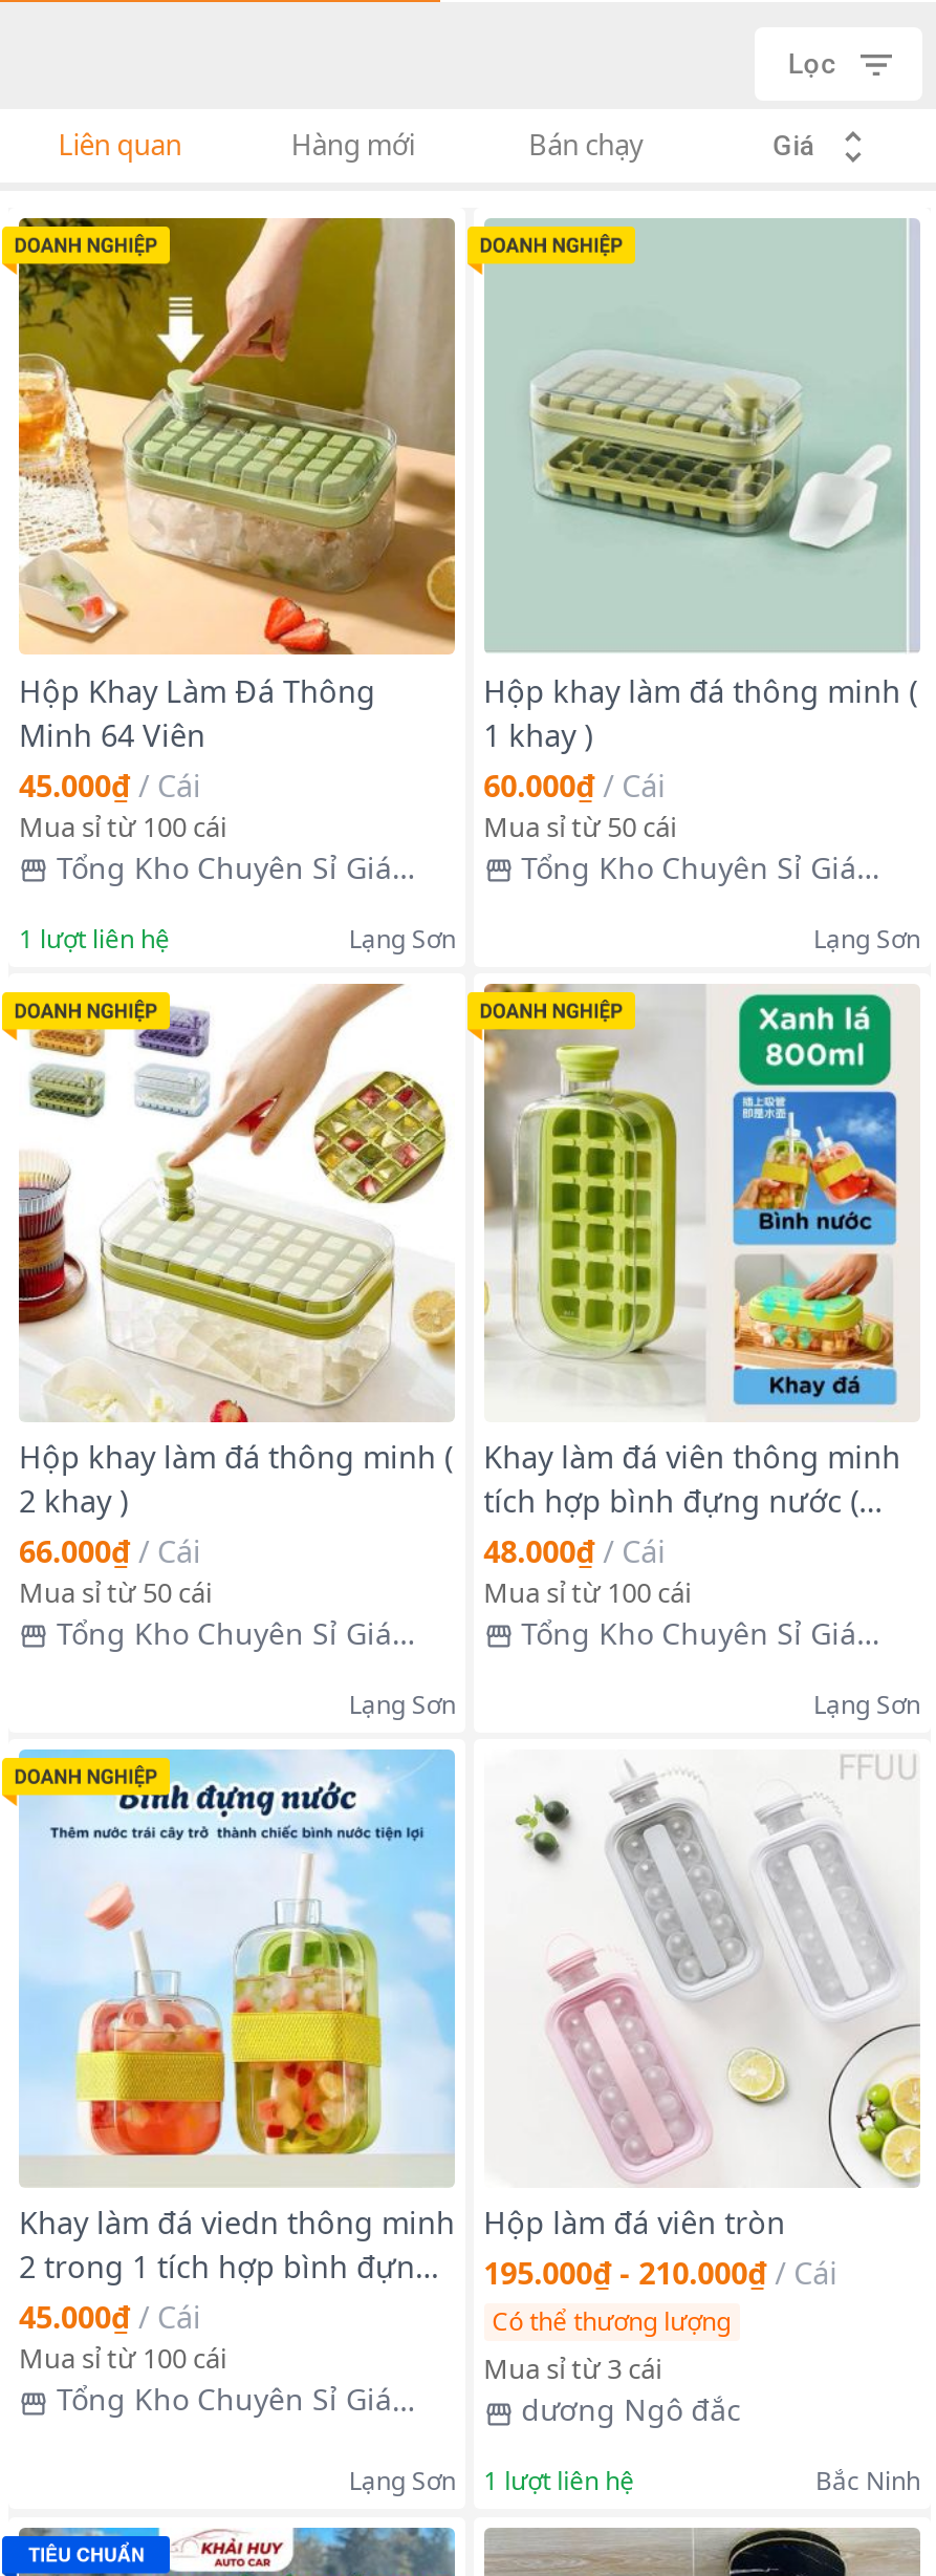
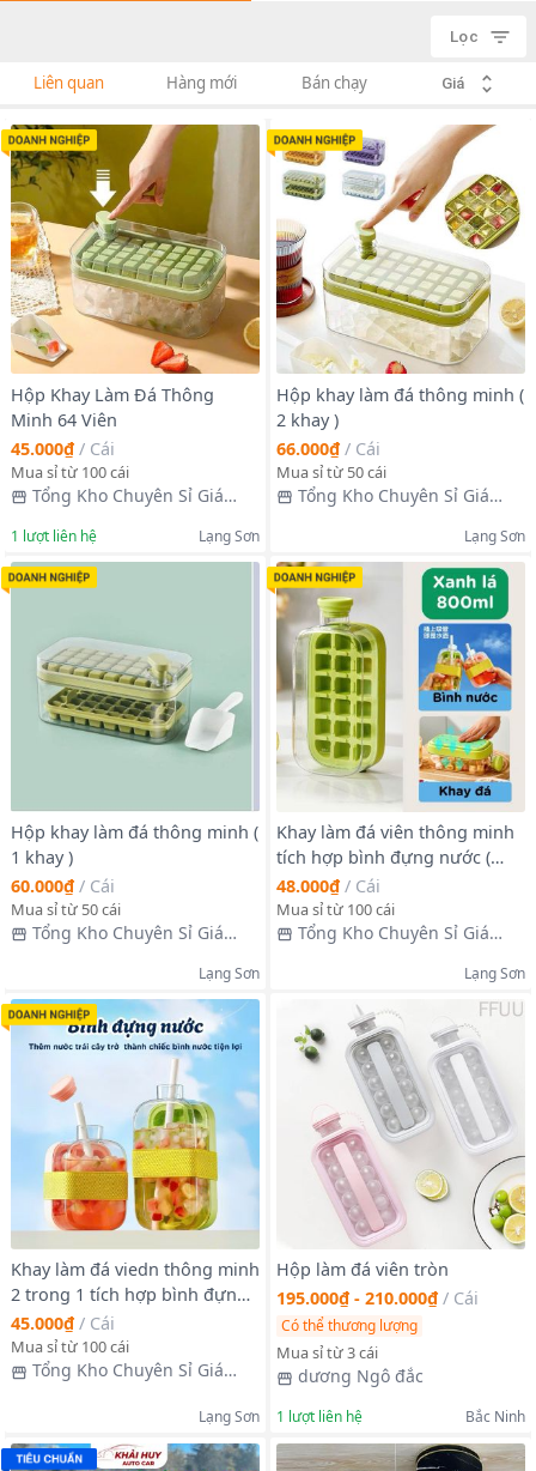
moved [484,218,920,654] -> [11,562,260,812]: [image]
[483,715,592,755] 1 khay ) -> [276,408,338,431] 2 khay )
[483,766,666,806] 60.000₫ / Cái -> [276,437,380,460] 66.000₫ / Cái
moved [17,982,455,1424] -> [275,123,525,375]: [image]
[19,1481,128,1521] 2 khay ) -> [11,846,73,868] 1 khay )
[19,1532,201,1572] 66.000₫ / Cái -> [11,875,115,897] 60.000₫ / Cái

